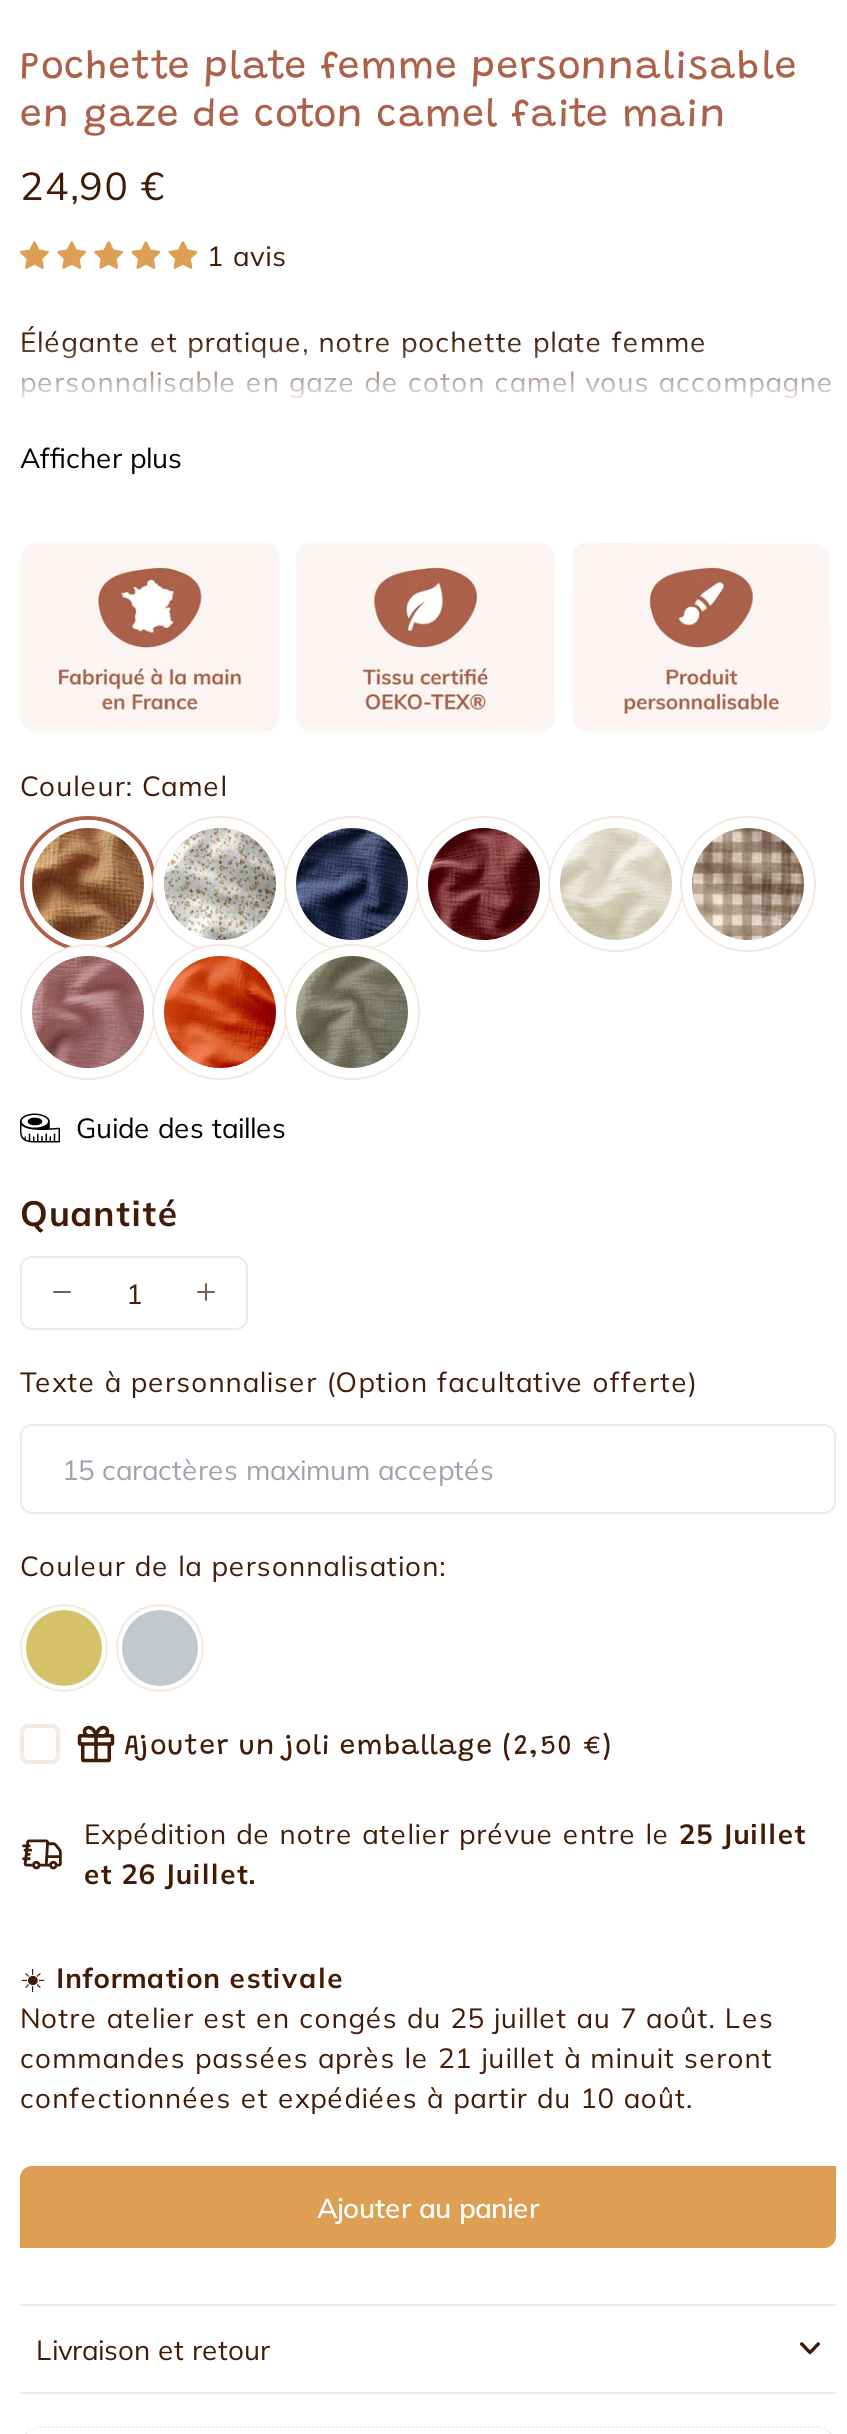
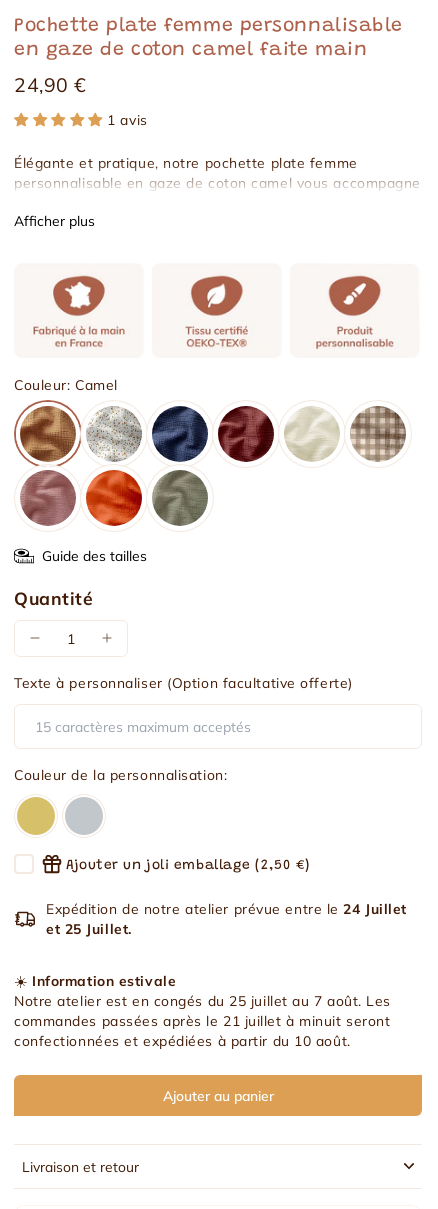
[84,1815,806,1849] Expédition de notre atelier prévue entre le 25 Juillet -> [46,900,407,917] Expédition de notre atelier prévue entre le 24 Juillet
[84,1855,256,1889] et 26 Juillet. -> [46,920,132,937] et 25 Juillet.

